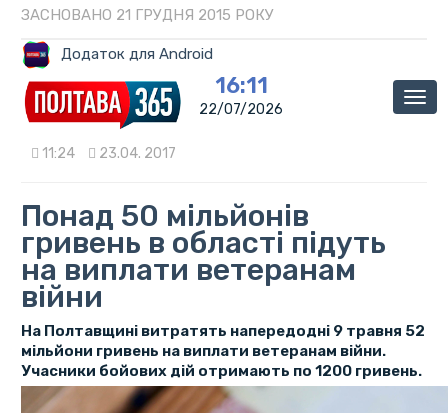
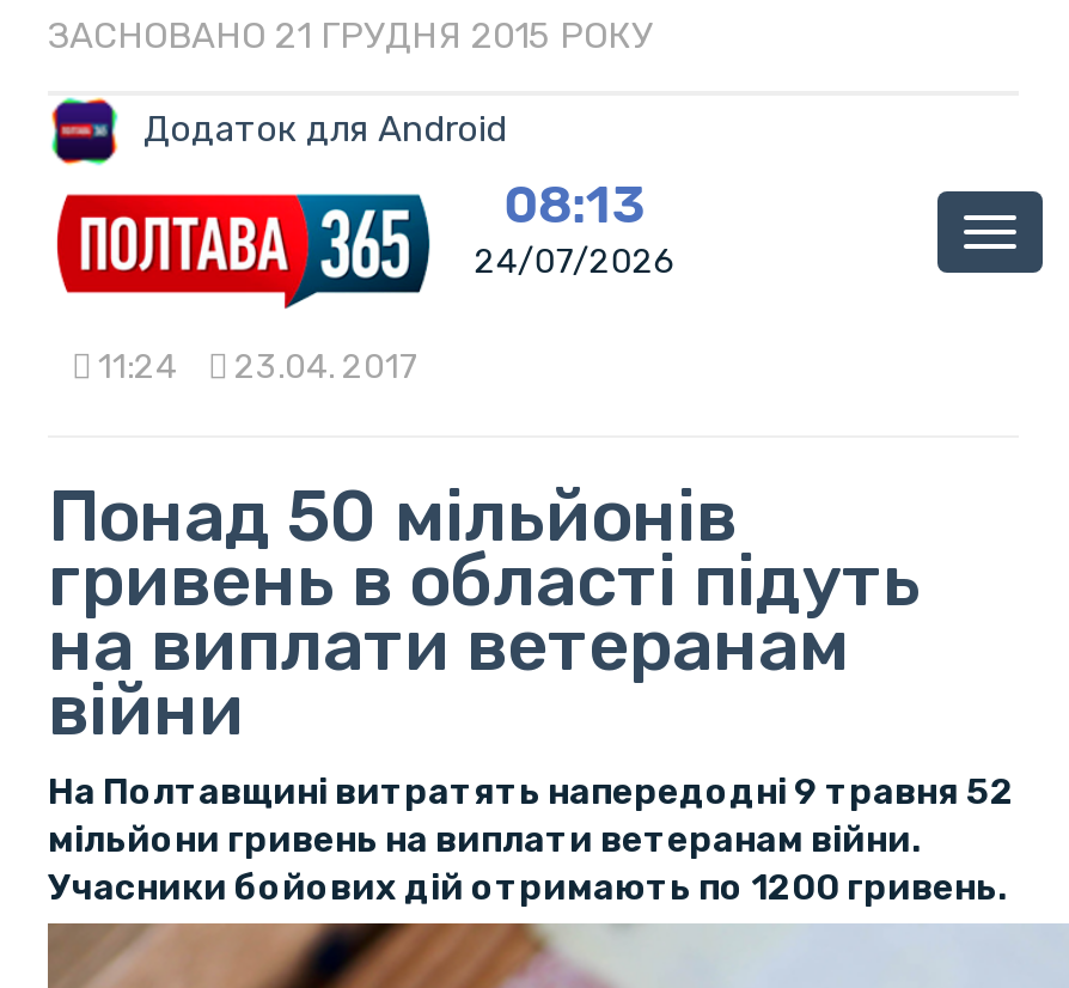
[215,72,268,99] 16:11 -> [504,172,645,237] 08:13
[199,101,283,118] 22/07/2026 -> [474,242,675,282] 24/07/2026

